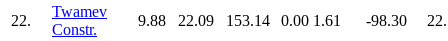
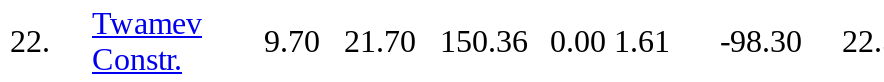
[138,12,166,29] 9.88 -> [264,24,320,58] 9.70
[178,12,214,29] 22.09 -> [344,24,416,58] 21.70
[226,12,270,29] 153.14 -> [440,24,528,58] 150.36

